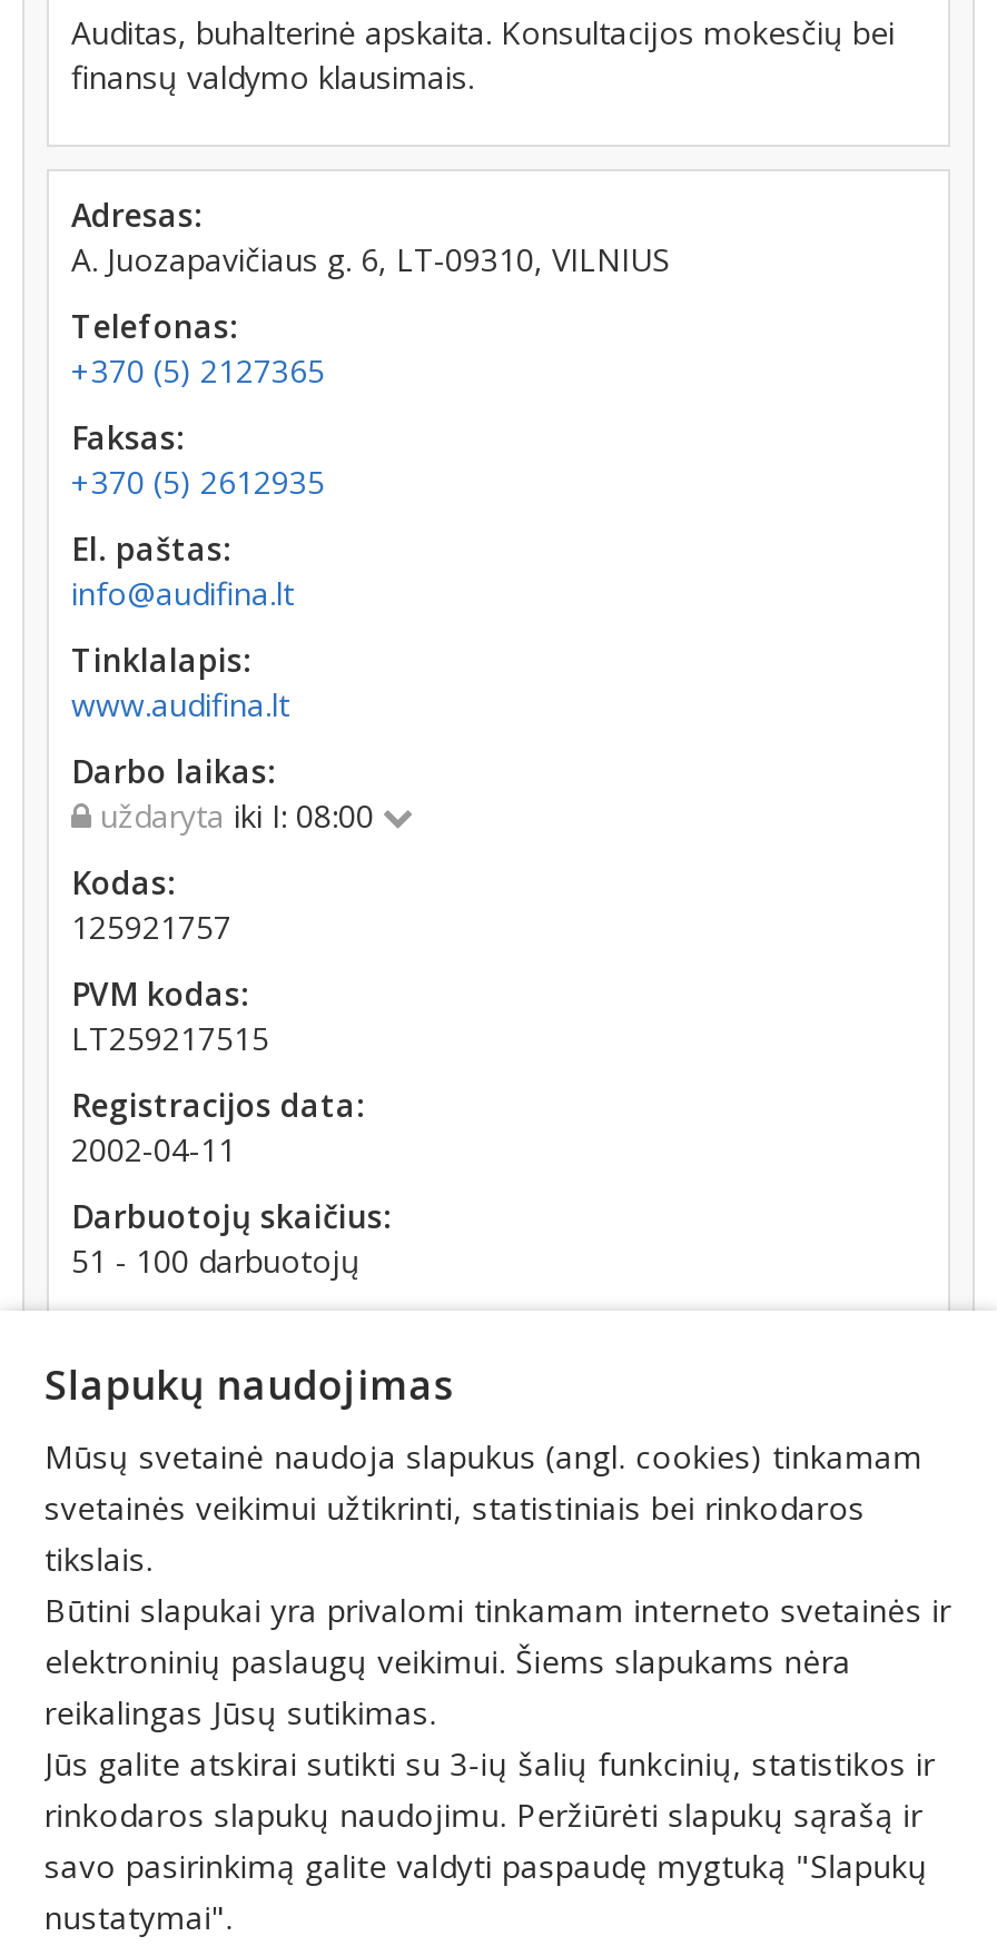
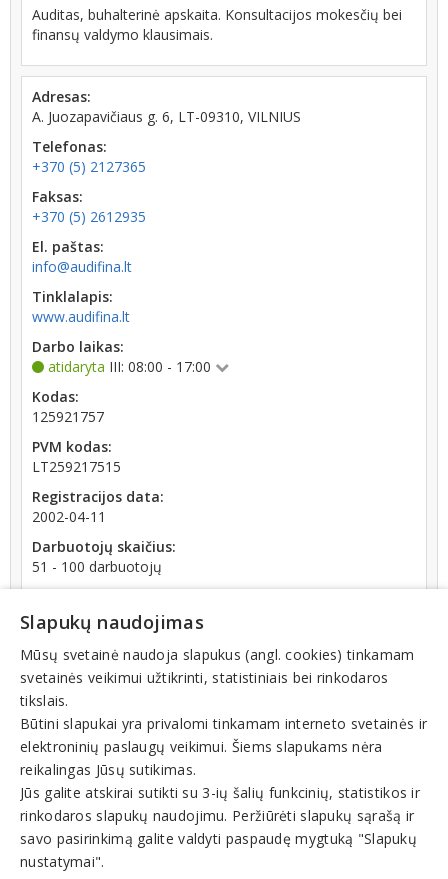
[91,794,383,837] uždaryta iki I: 08:00 -> [44,357,215,376] atidaryta III: 08:00 - 17:00

